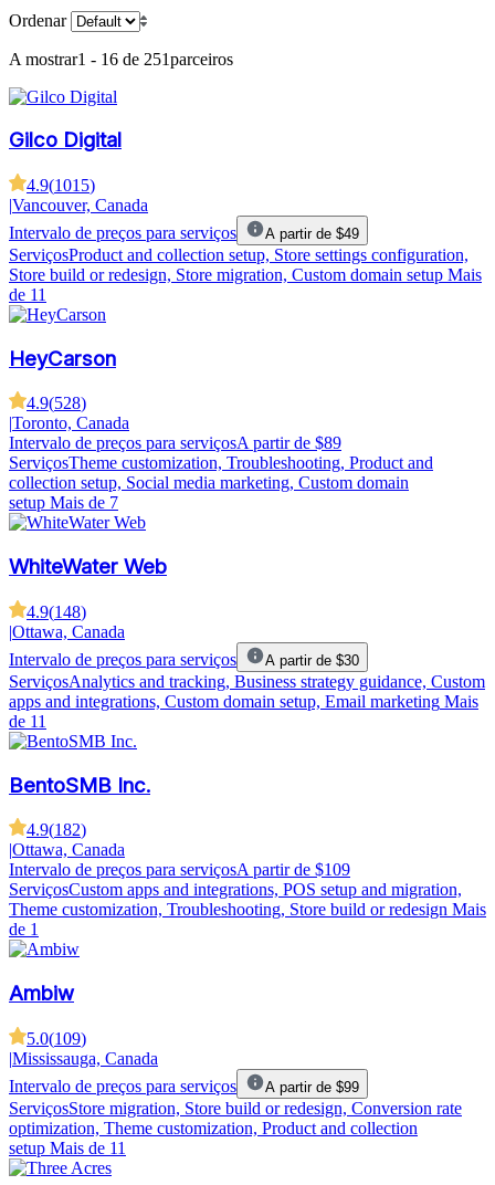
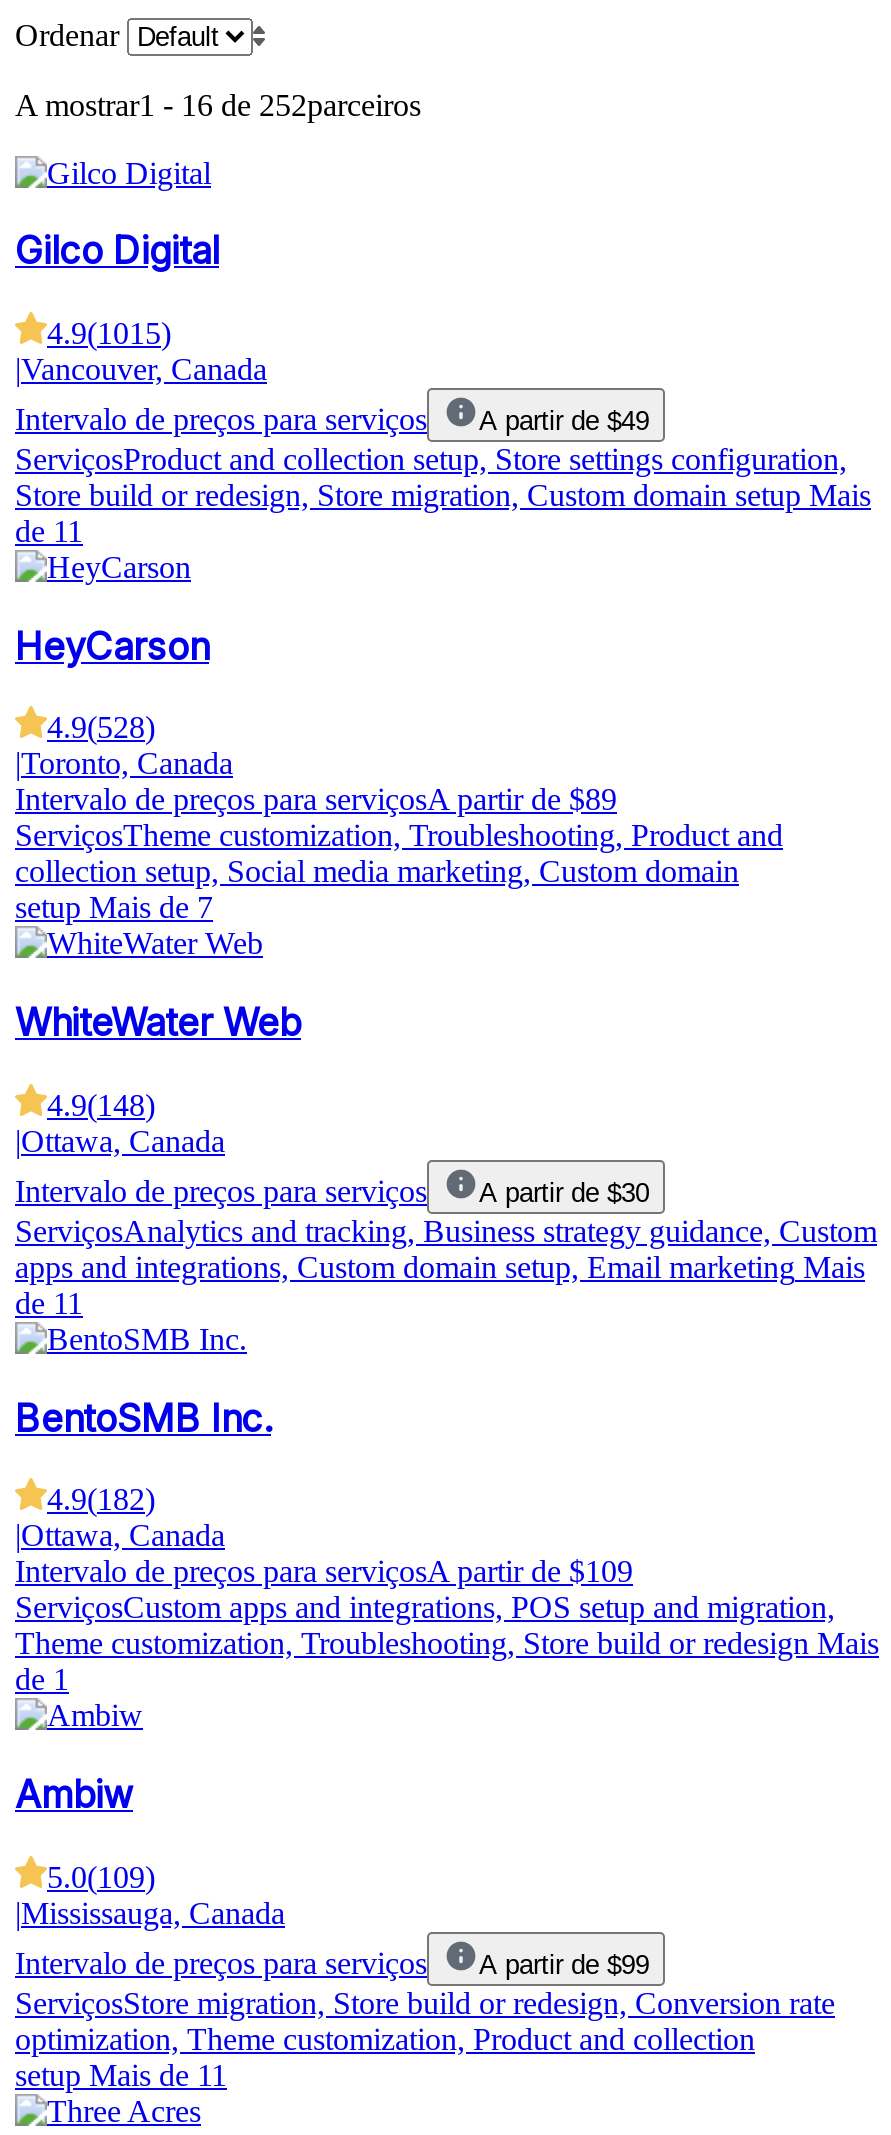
[9,49,233,68] A mostrar1 - 16 de 251parceiros -> [15,87,421,121] A mostrar1 - 16 de 252parceiros

